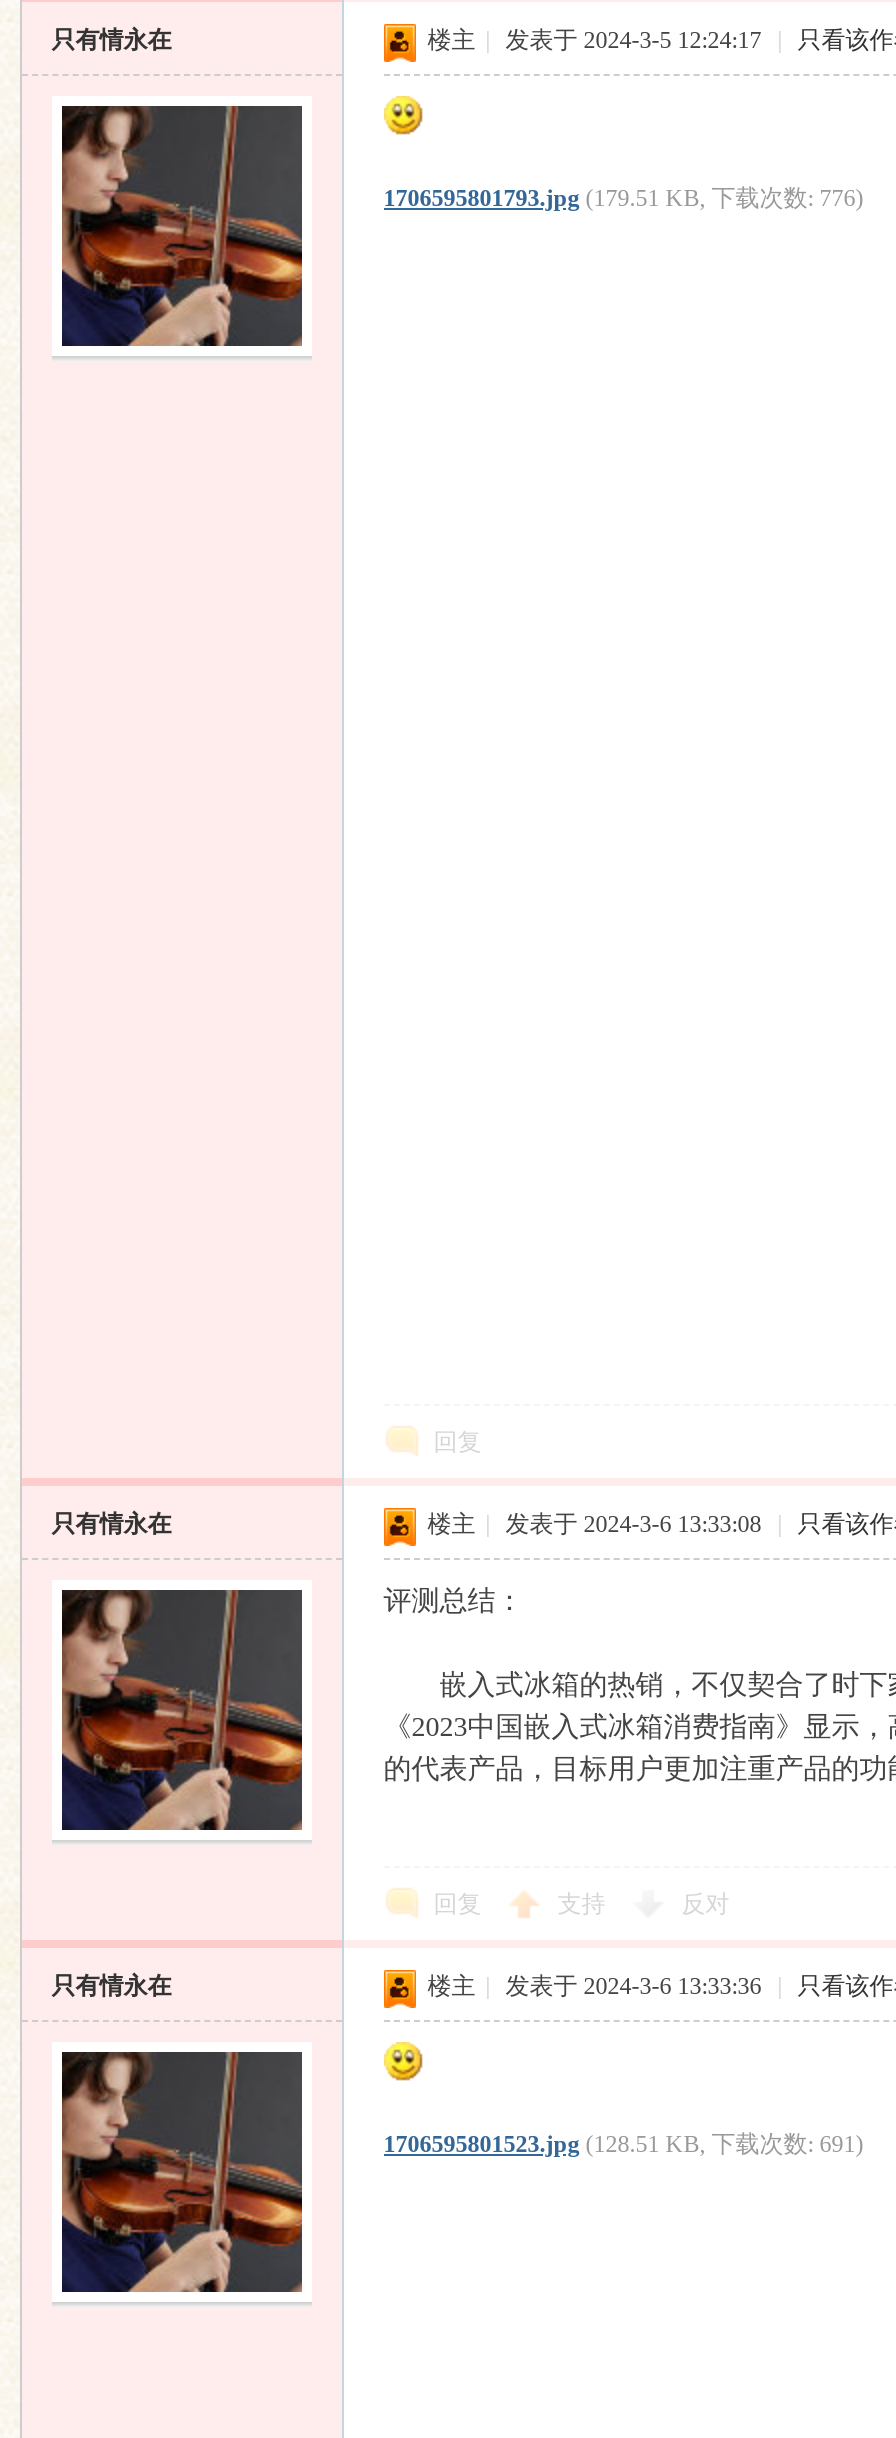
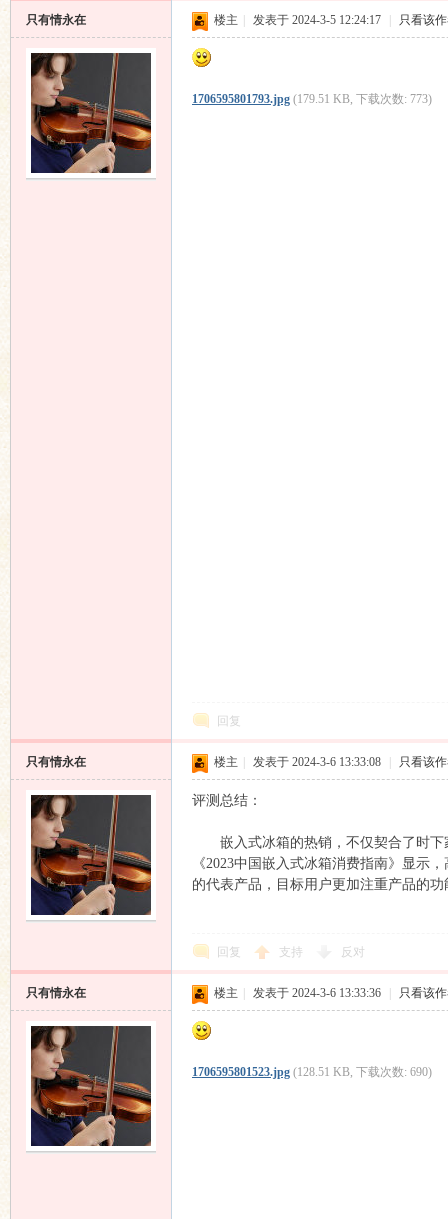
[384,184,864,212] 1706595801793.jpg (179.51 KB, 下载次数: 776) -> [192,92,432,106] 1706595801793.jpg (179.51 KB, 下载次数: 773)
[384,2130,864,2158] 1706595801523.jpg (128.51 KB, 下载次数: 691) -> [192,1065,432,1079] 1706595801523.jpg (128.51 KB, 下载次数: 690)

